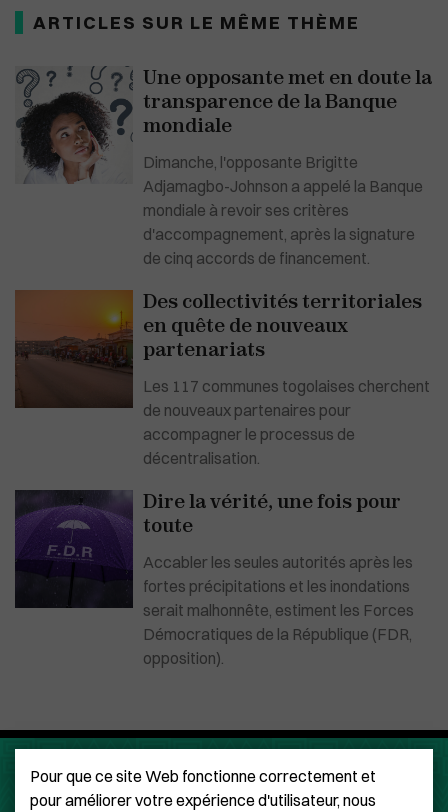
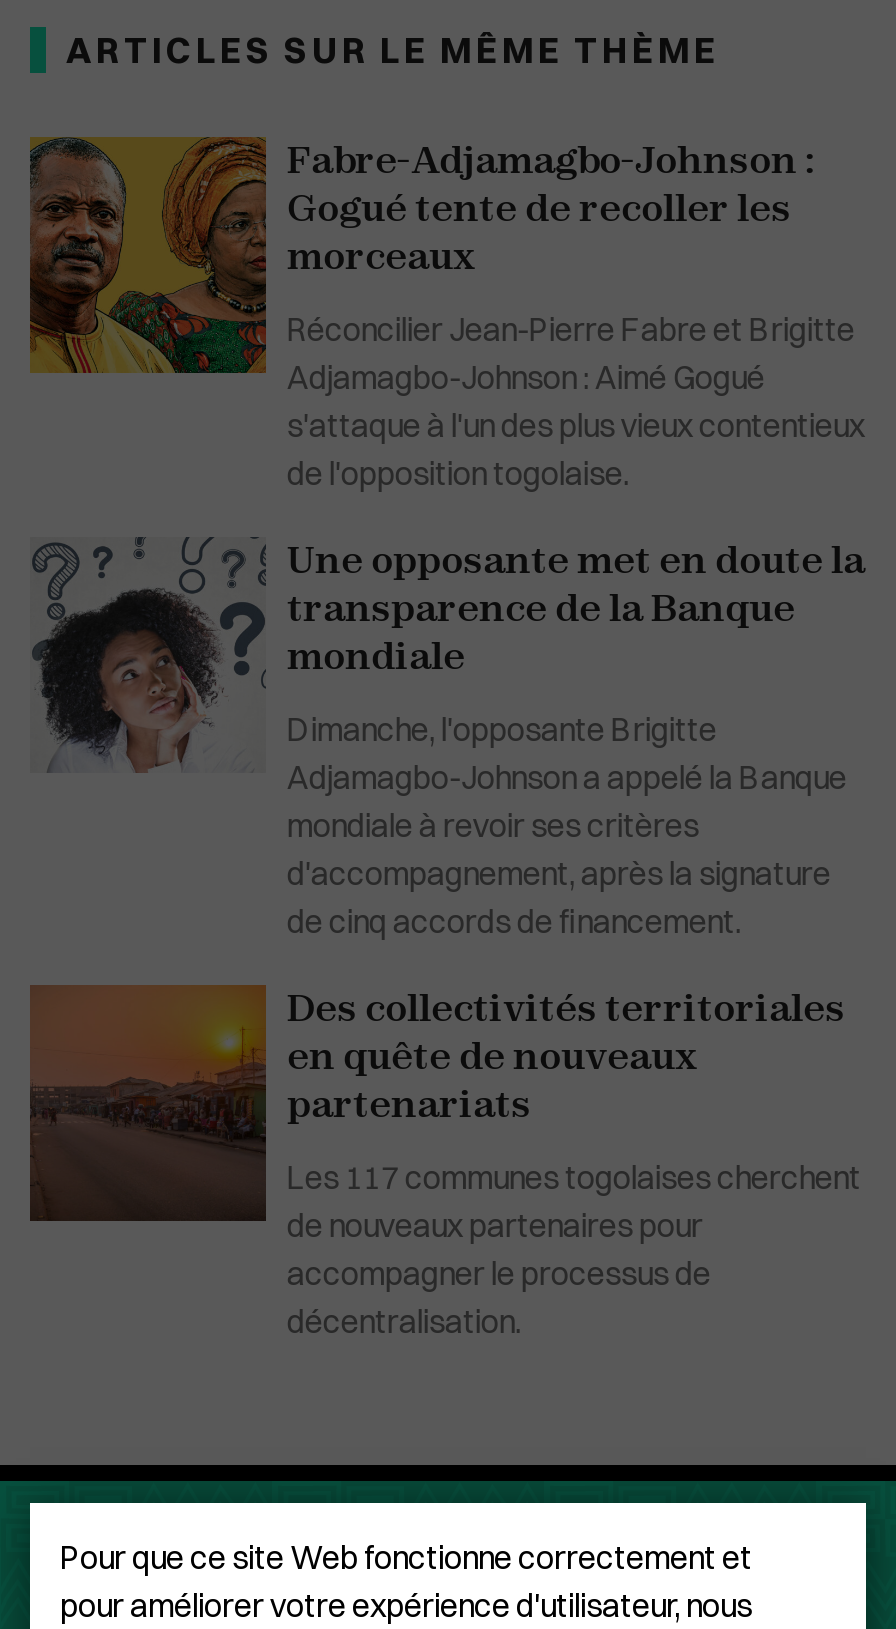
none -> [30,136,865,492] [image] | Fabre-Adjamagbo-Johnson : | Gogué tente de recoller les | morceaux | Réconcilier Jean-Pierre Fabre et Brigitte | Adjamagbo-Johnson : Aimé Gogué | s'attaque à l'un des plus vieux contentieux | de l'opposition togolaise.
moved [17,66,432,468] -> [34,536,865,1340]: [image] | Une opposante met en doute la | transparence de la Banque | ... | accompagner le processus de | décentralisation.
[15,490,414,668] [image] | Dire la vérité, une fois pour | toute | Accabler les seules autorités après les | fortes précipitations et les inondations | serait malhonnête, estiment les Forces | Démocratiques de la République (FDR, | opposition). -> none

